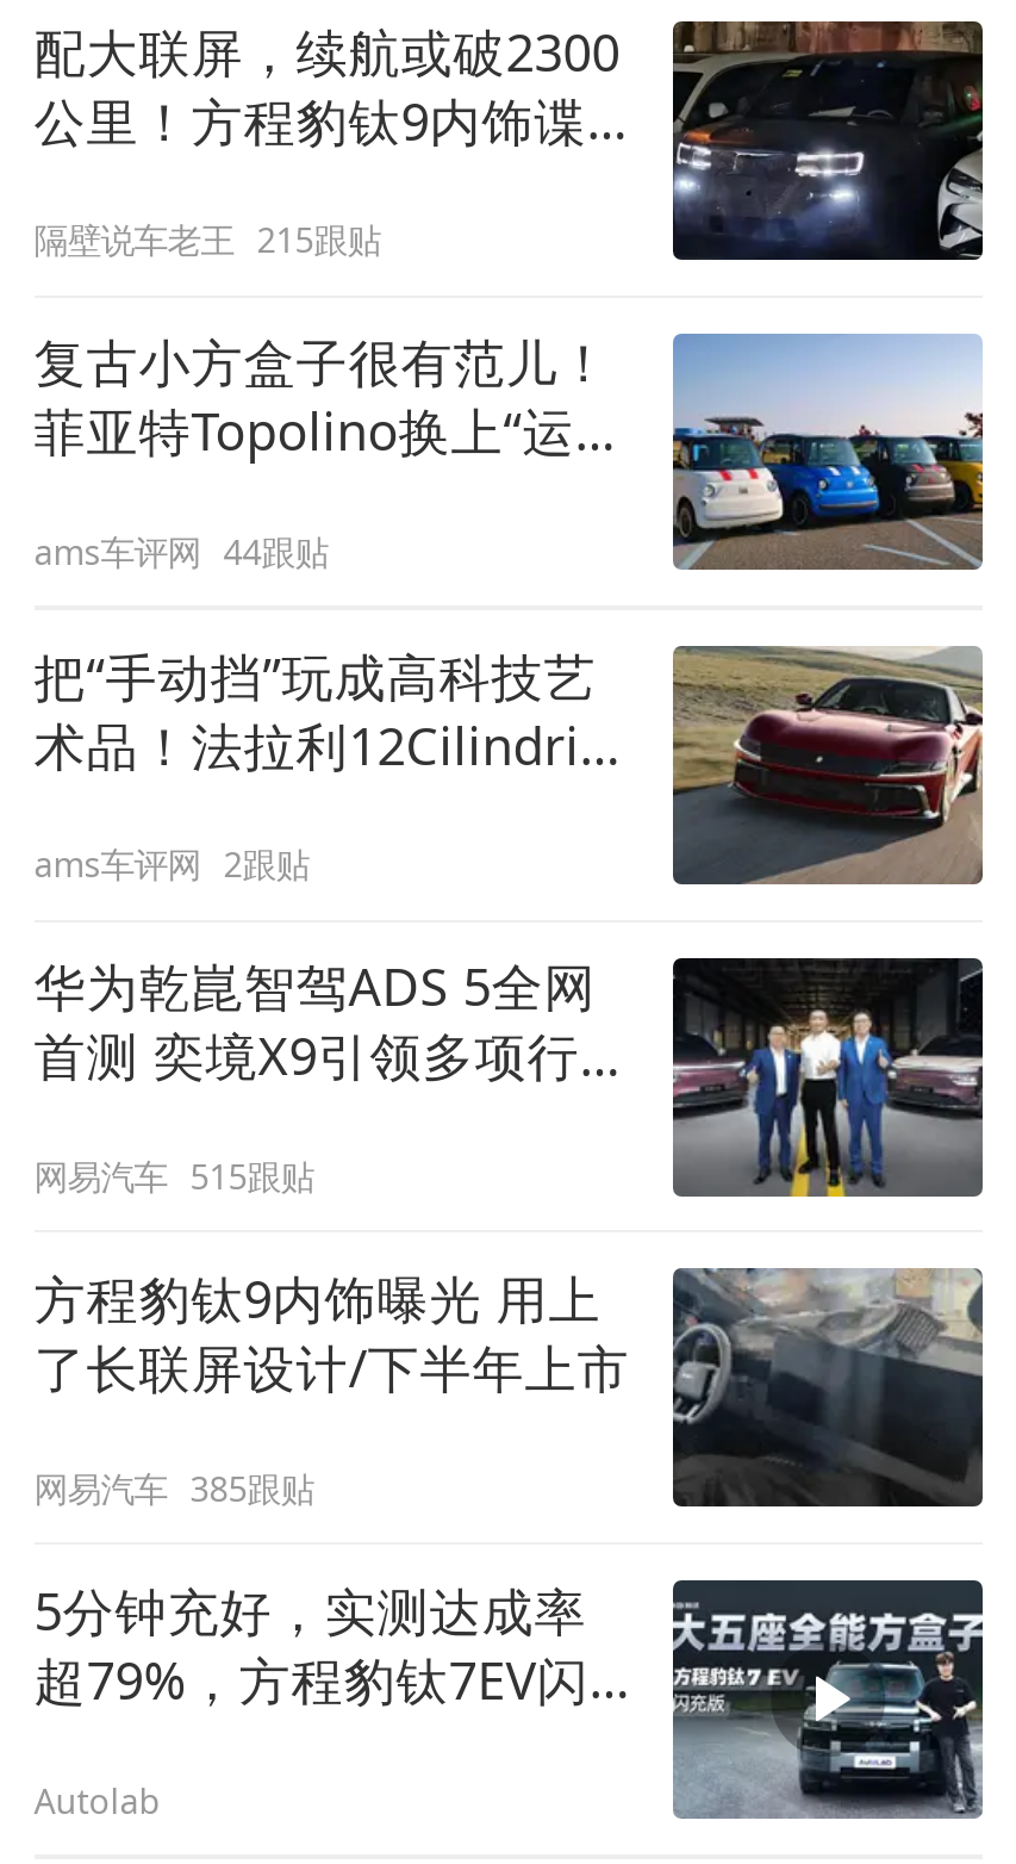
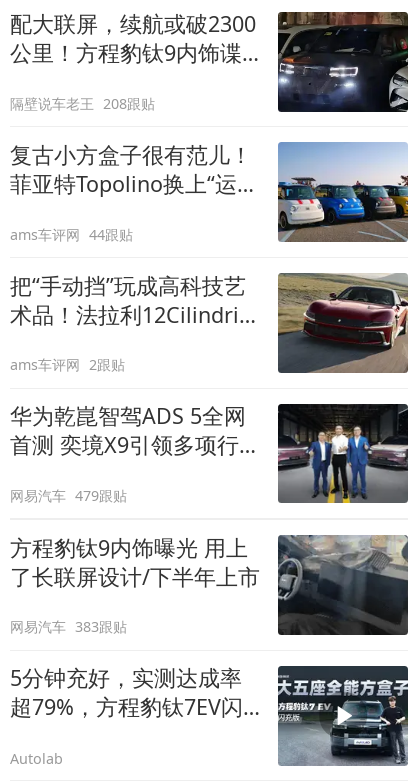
[34,217,381,262] 隔壁说车老王 215跟贴 -> [10,94,155,113] 隔壁说车老王 208跟贴
[34,1153,314,1198] 网易汽车 515跟贴 -> [10,486,127,505] 网易汽车 479跟贴
[34,1464,314,1510] 网易汽车 385跟贴 -> [10,617,127,636] 网易汽车 383跟贴

